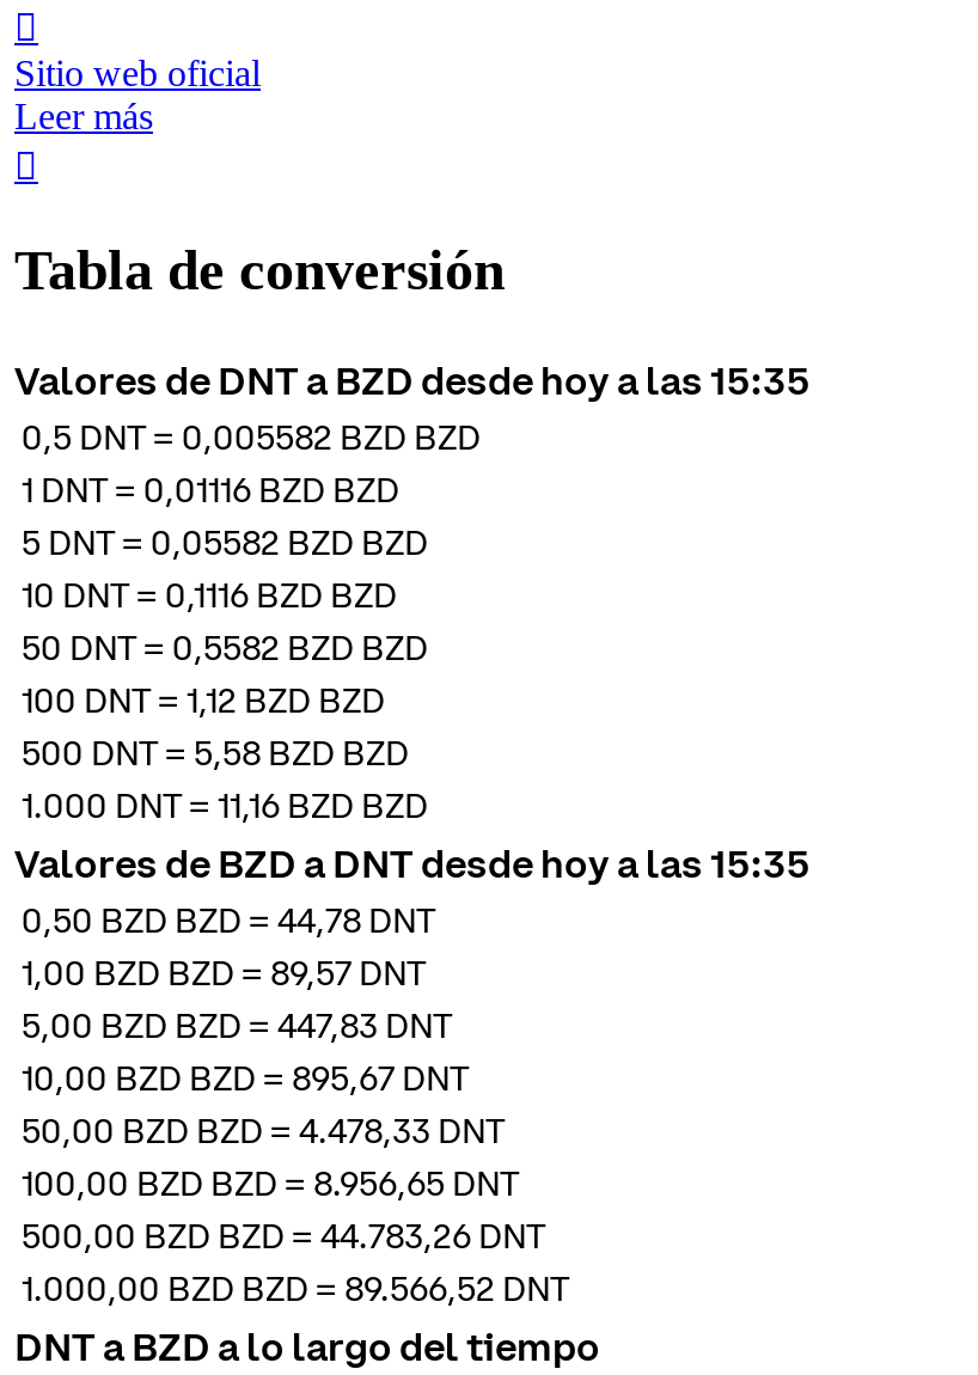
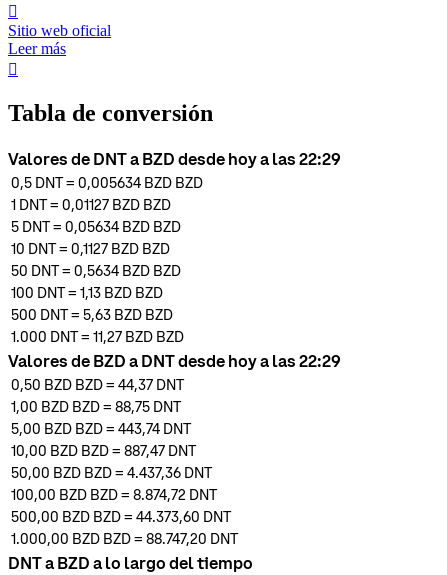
[14,355,811,403] Valores de DNT a BZD desde hoy a las 15:35 -> [8,148,341,168] Valores de DNT a BZD desde hoy a las 22:29
[22,415,481,458] 0,5 DNT = 0,005582 BZD BZD -> [11,173,203,191] 0,5 DNT = 0,005634 BZD BZD
[22,467,399,511] 1 DNT = 0,01116 BZD BZD -> [11,195,171,213] 1 DNT = 0,01127 BZD BZD
[22,520,428,563] 5 DNT = 0,05582 BZD BZD -> [11,217,181,235] 5 DNT = 0,05634 BZD BZD
[22,573,397,616] 10 DNT = 0,1116 BZD BZD -> [11,239,170,257] 10 DNT = 0,1127 BZD BZD
[22,625,428,668] 50 DNT = 0,5582 BZD BZD -> [11,261,181,279] 50 DNT = 0,5634 BZD BZD
[22,678,385,721] 100 DNT = 1,12 BZD BZD -> [11,283,163,301] 100 DNT = 1,13 BZD BZD
[22,731,409,774] 500 DNT = 5,58 BZD BZD -> [11,305,173,323] 500 DNT = 5,63 BZD BZD
[22,783,428,826] 1.000 DNT = 11,16 BZD BZD -> [11,327,184,345] 1.000 DNT = 11,27 BZD BZD
[14,838,811,886] Valores de BZD a DNT desde hoy a las 15:35 -> [8,350,341,370] Valores de BZD a DNT desde hoy a las 22:29
[22,898,435,941] 0,50 BZD BZD = 44,78 DNT -> [11,375,184,393] 0,50 BZD BZD = 44,37 DNT
[22,951,426,994] 1,00 BZD BZD = 89,57 DNT -> [11,397,181,415] 1,00 BZD BZD = 88,75 DNT
[22,1003,452,1046] 5,00 BZD BZD = 447,83 DNT -> [11,419,191,437] 5,00 BZD BZD = 443,74 DNT
[22,1056,469,1099] 10,00 BZD BZD = 895,67 DNT -> [11,441,196,459] 10,00 BZD BZD = 887,47 DNT
[22,1108,505,1151] 50,00 BZD BZD = 4.478,33 DNT -> [11,463,212,481] 50,00 BZD BZD = 4.437,36 DNT
[22,1161,519,1204] 100,00 BZD BZD = 8.956,65 DNT -> [11,485,217,503] 100,00 BZD BZD = 8.874,72 DNT
[22,1214,545,1257] 500,00 BZD BZD = 44.783,26 DNT -> [11,507,231,525] 500,00 BZD BZD = 44.373,60 DNT
[22,1266,569,1309] 1.000,00 BZD BZD = 89.566,52 DNT -> [11,529,238,547] 1.000,00 BZD BZD = 88.747,20 DNT

